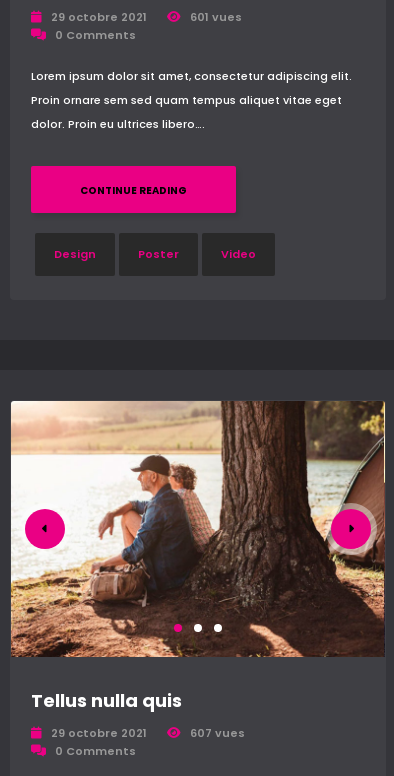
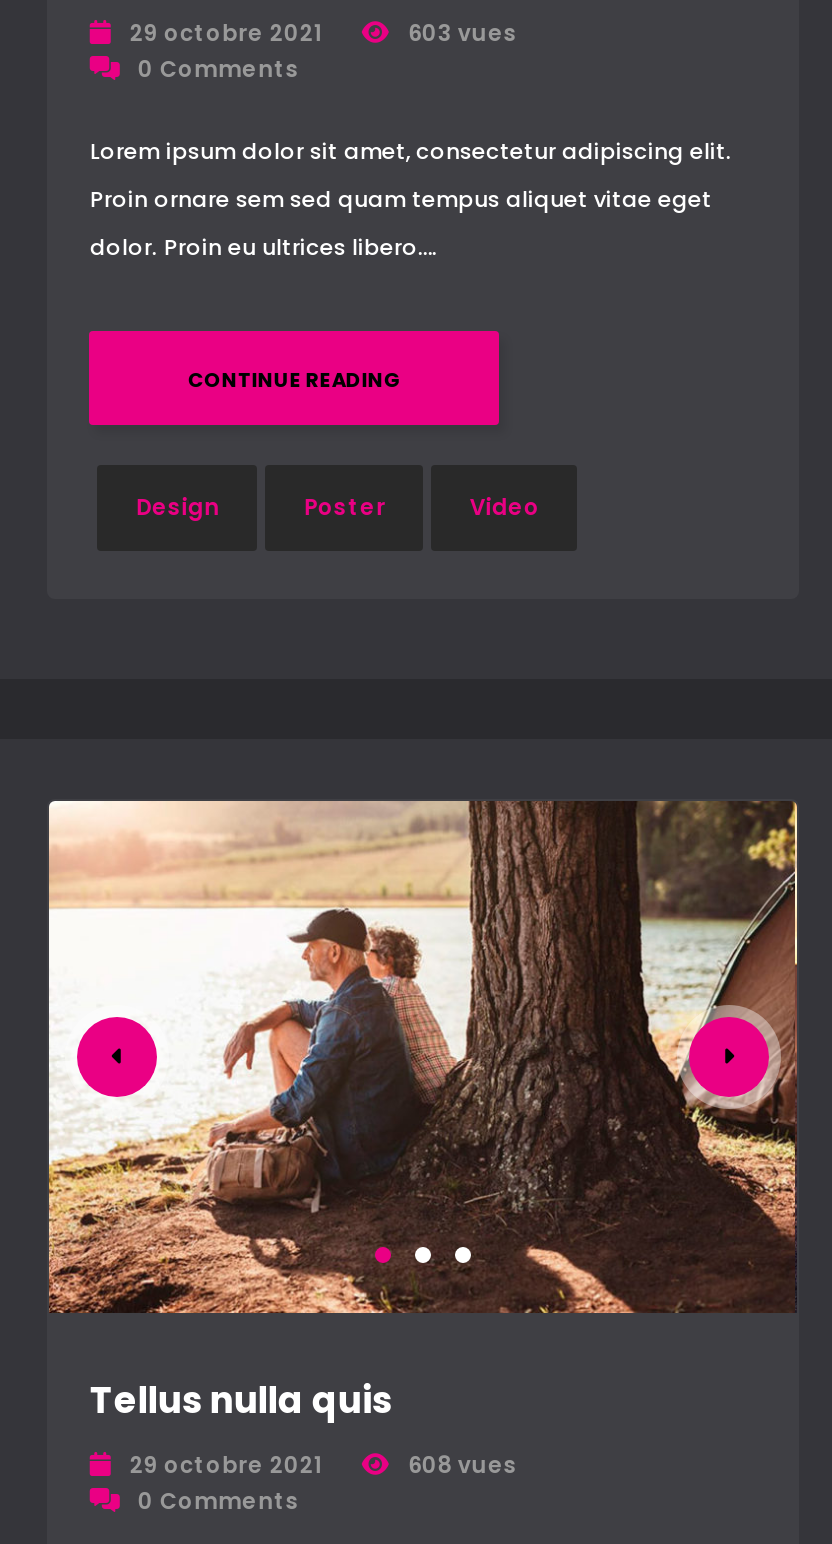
[190,9,242,25] 601 vues -> [408,17,518,49] 603 vues
[190,725,245,741] 607 vues -> [408,1449,518,1481] 608 vues

